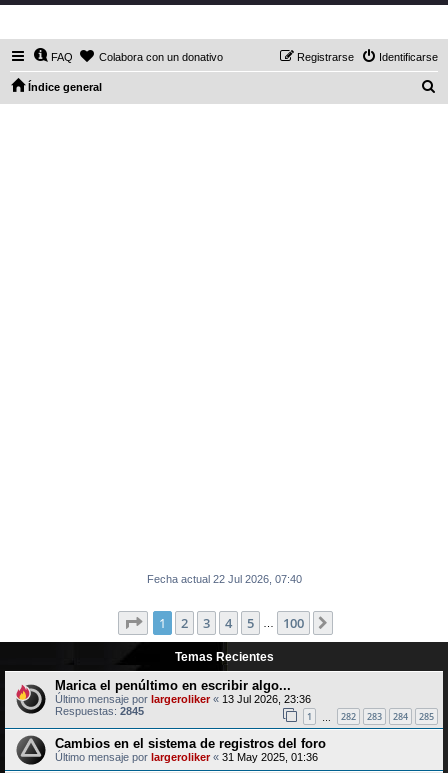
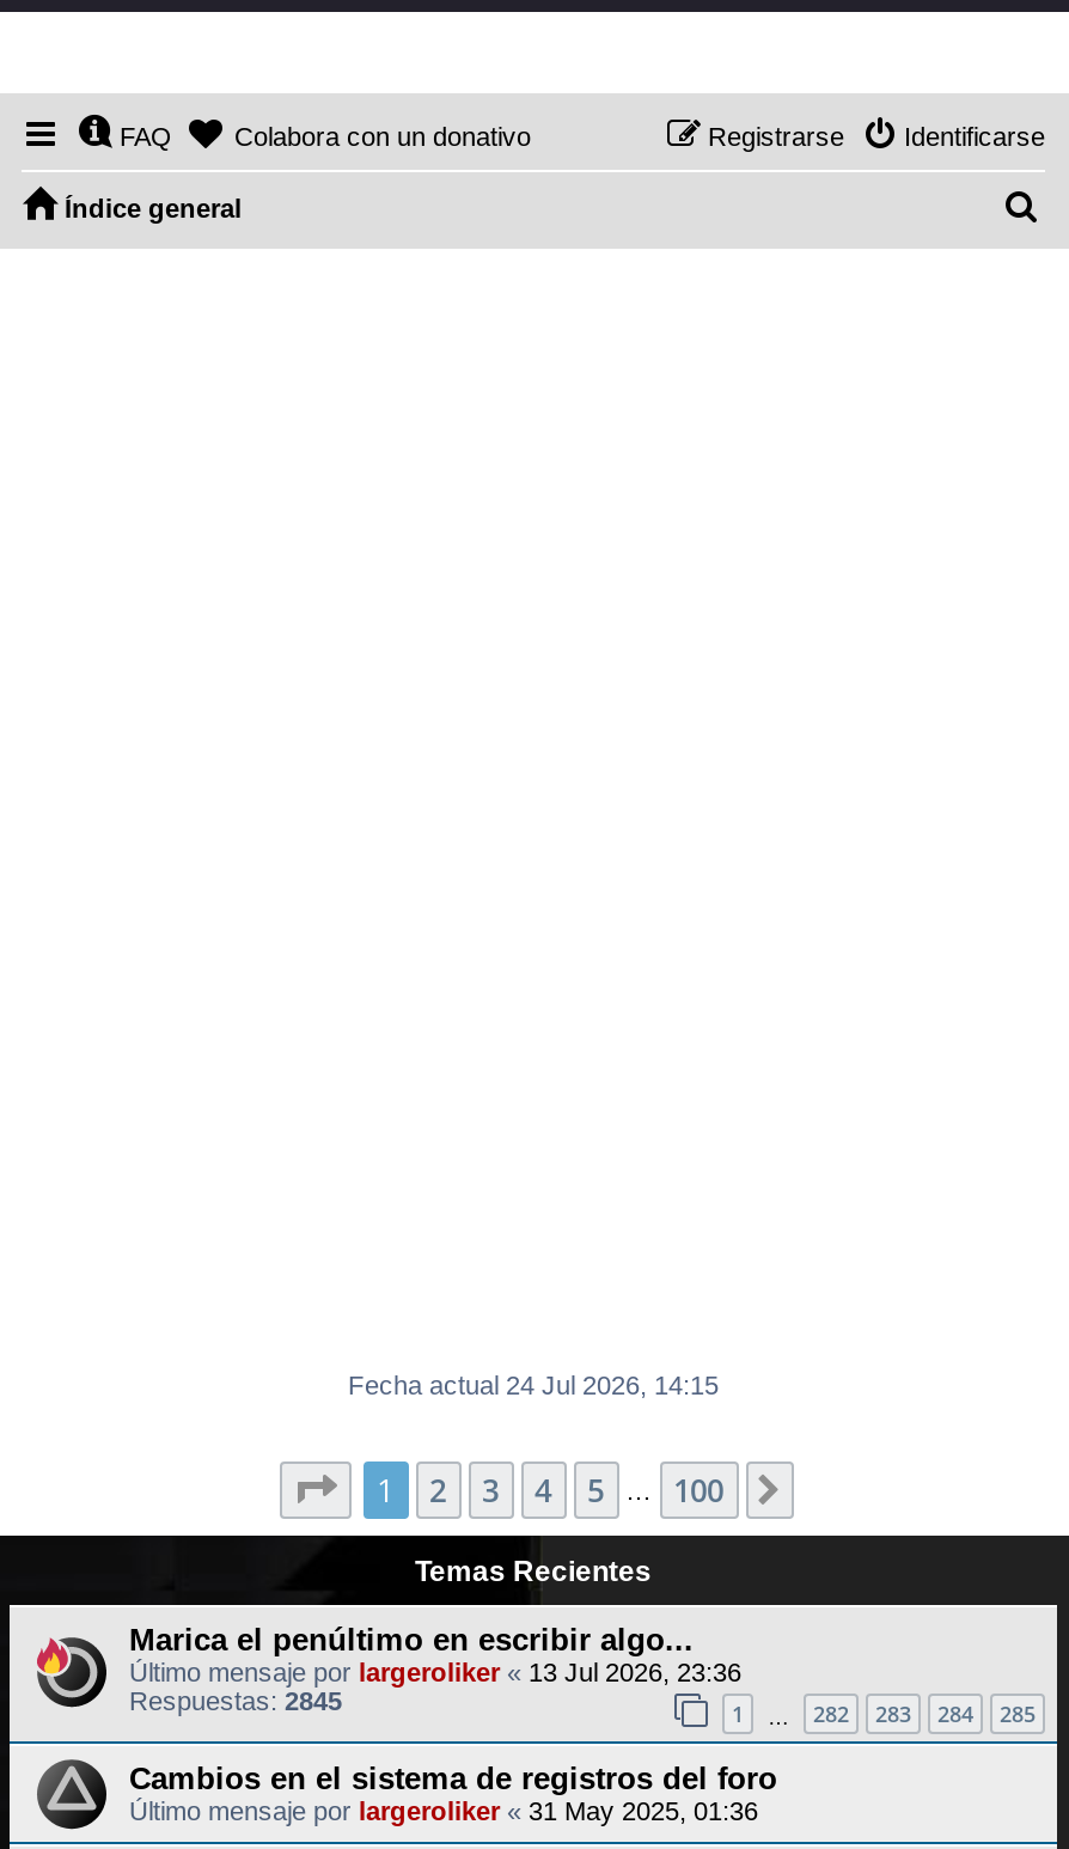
[146,573,301,585] Fecha actual 22 Jul 2026, 07:40 -> [348,1371,719,1399] Fecha actual 24 Jul 2026, 14:15

